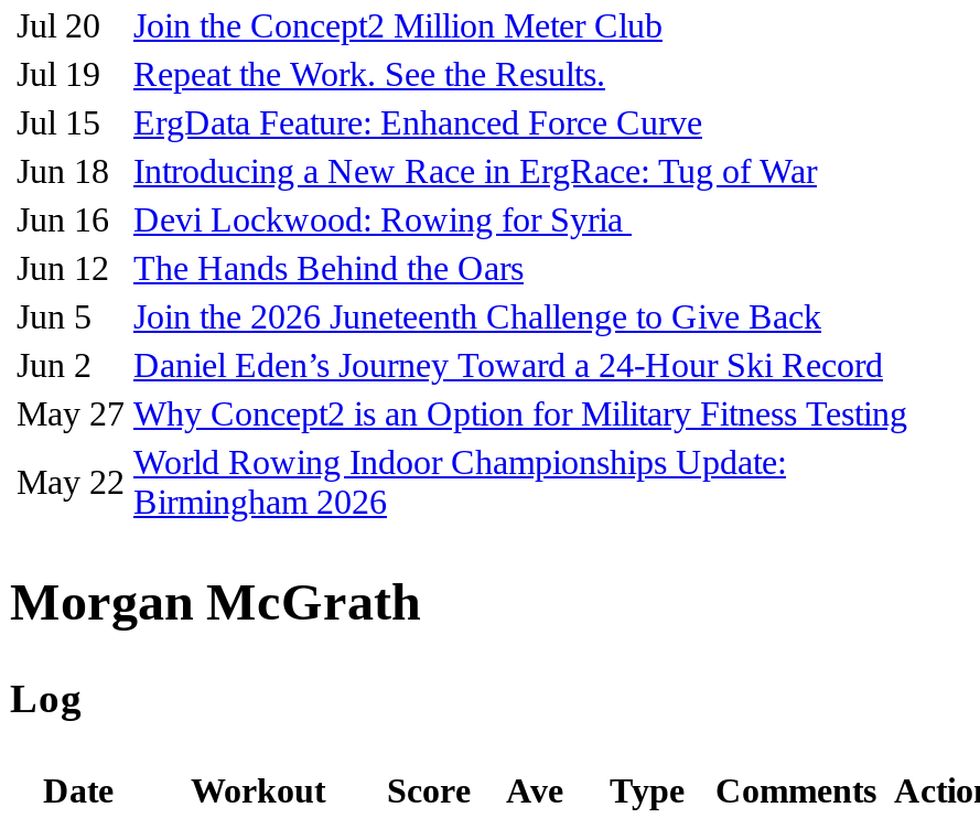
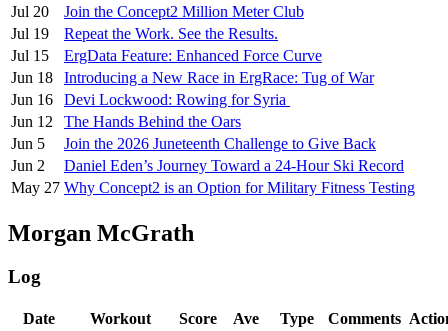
[133,442,786,519] World Rowing Indoor Championships Update: | Birmingham 2026 -> none
[17,462,125,500] May 22 -> none

